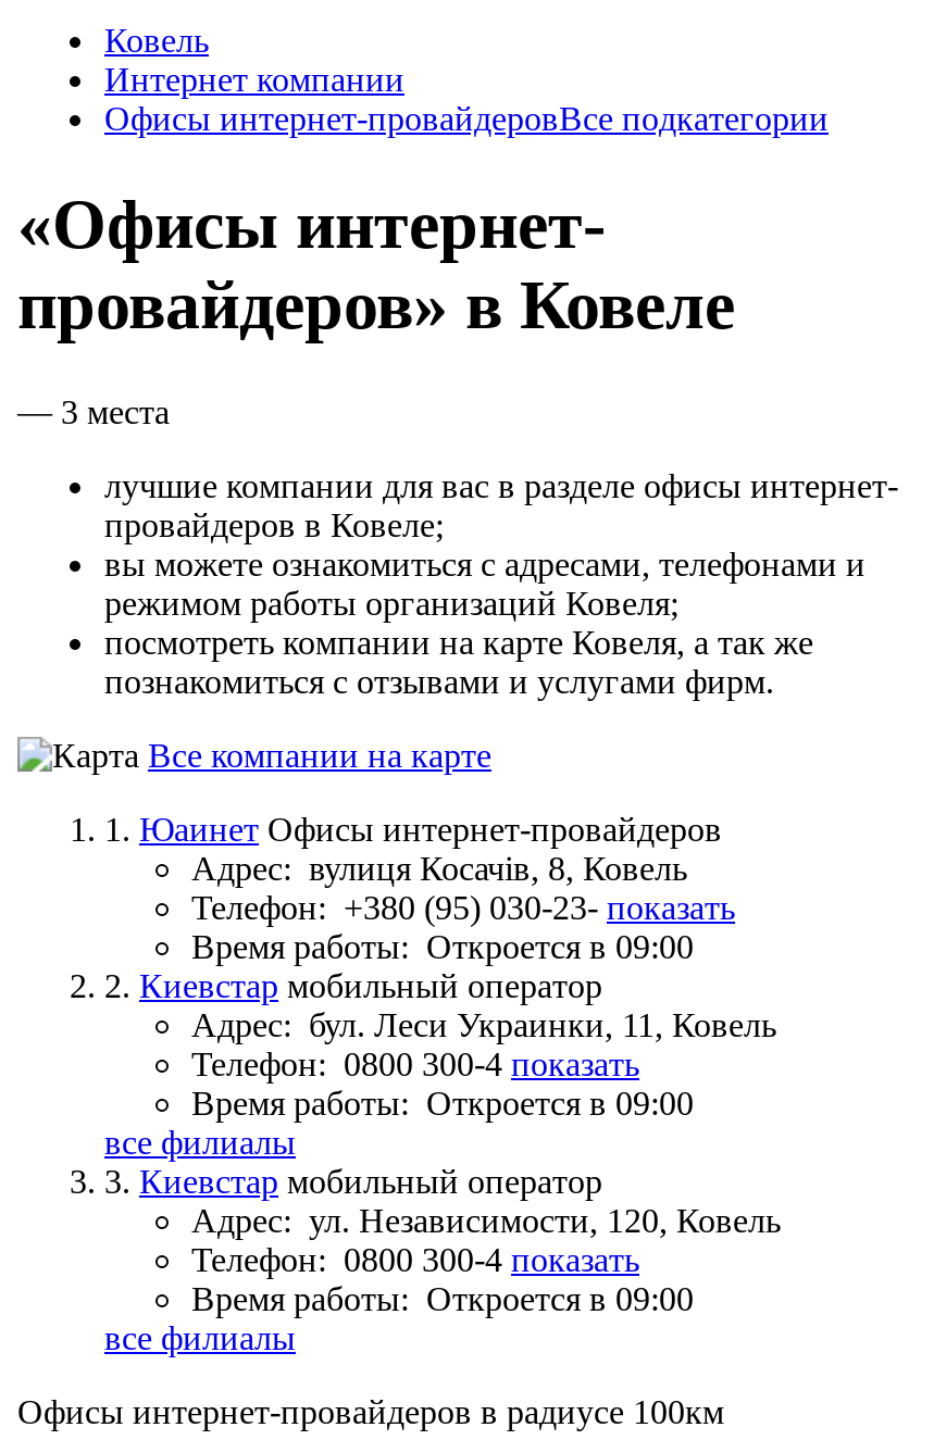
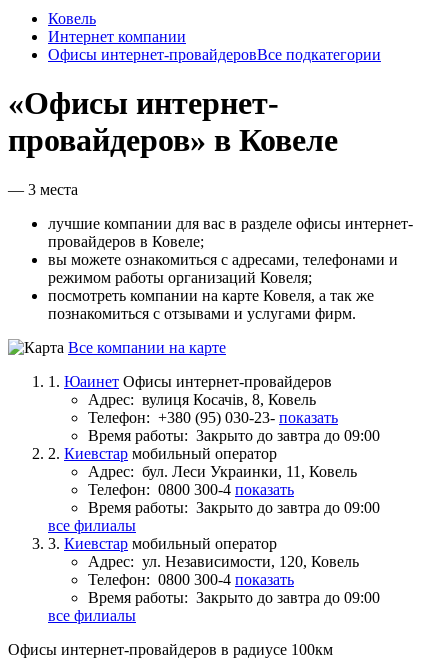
[191,928,694,965] Время работы: Откроется в 09:00 -> [88,427,380,444] Время работы: Закрыто до завтра до 09:00
[191,1084,694,1121] Время работы: Откроется в 09:00 -> [88,499,380,516] Время работы: Закрыто до завтра до 09:00
[191,1280,694,1317] Время работы: Откроется в 09:00 -> [88,589,380,606] Время работы: Закрыто до завтра до 09:00

